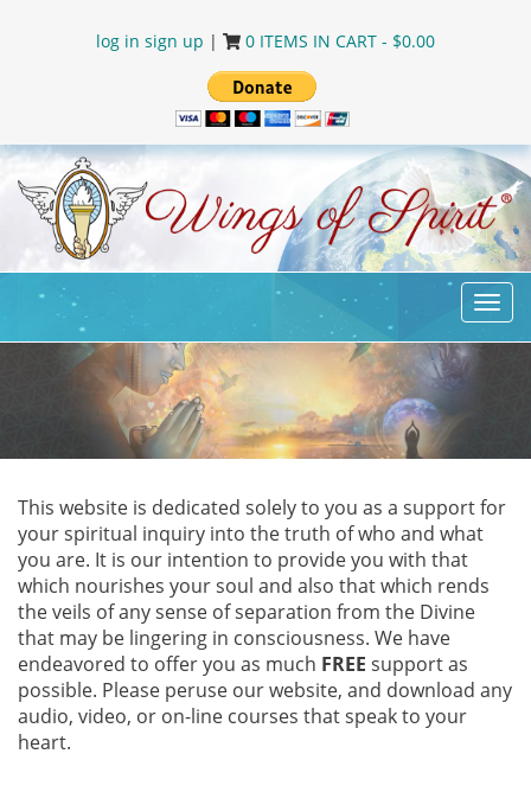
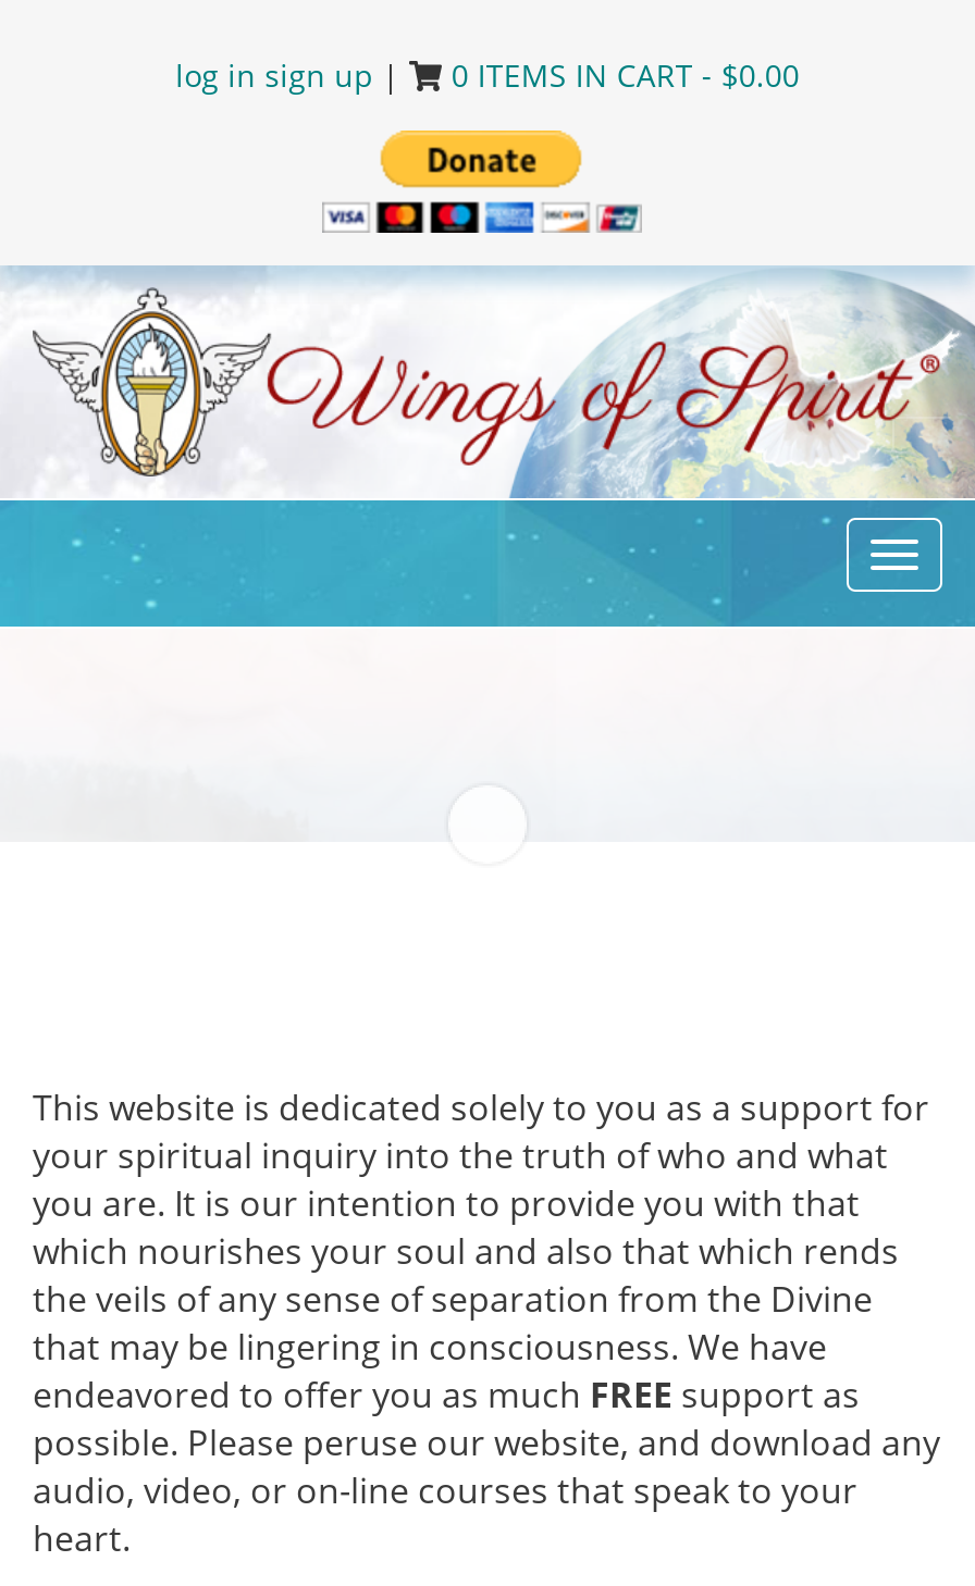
[4,341,527,460] [image] -> none

